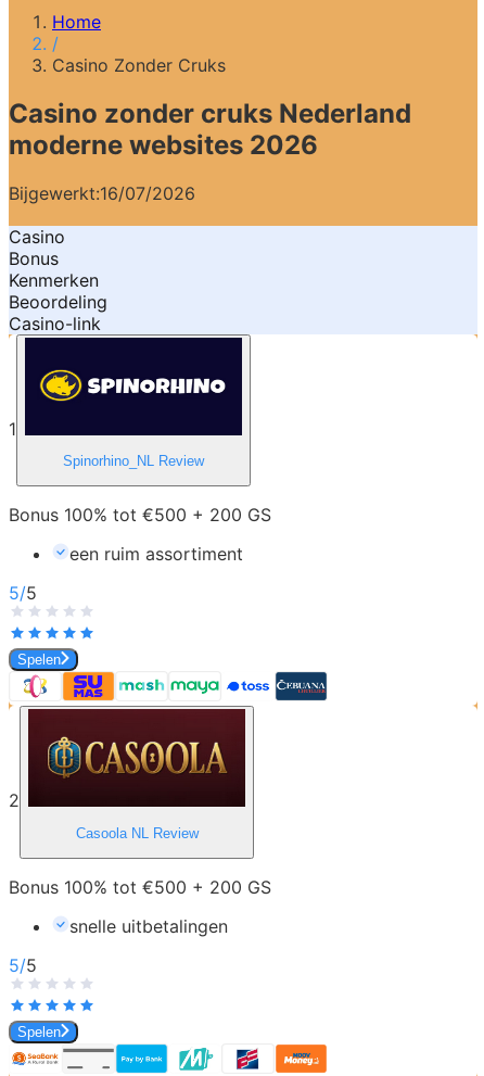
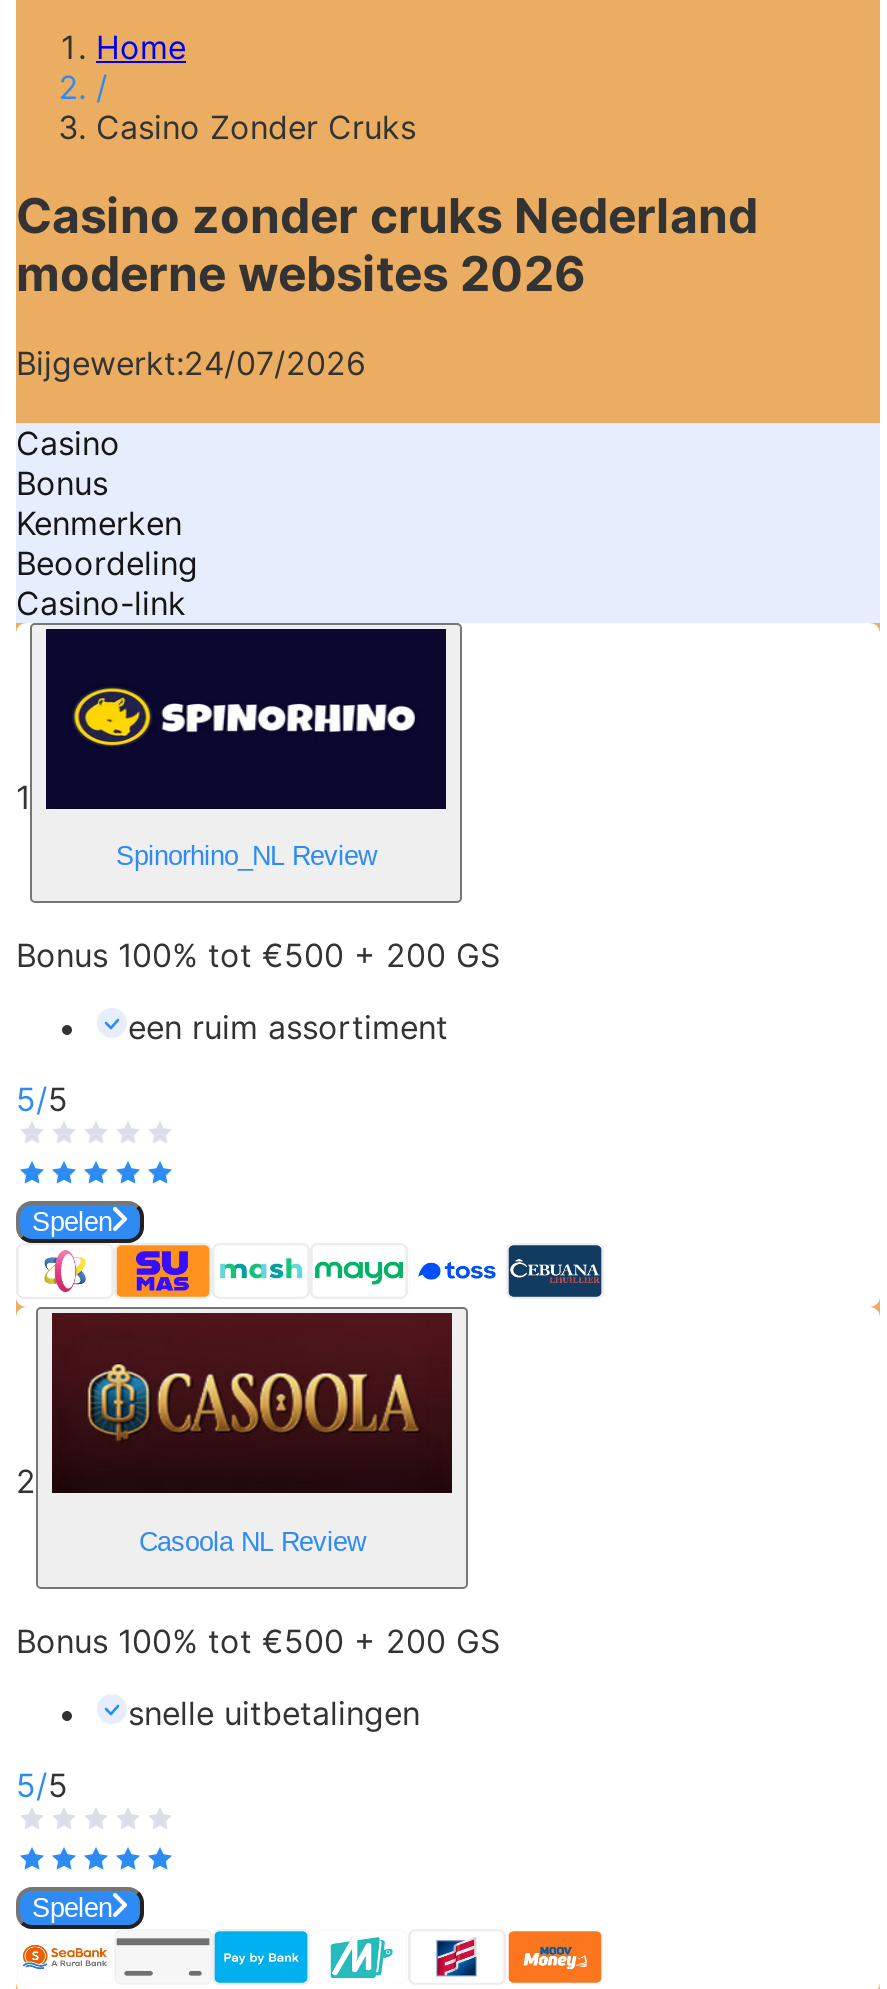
[9,182,195,204] Bijgewerkt:16/07/2026 -> [16,343,366,383] Bijgewerkt:24/07/2026

